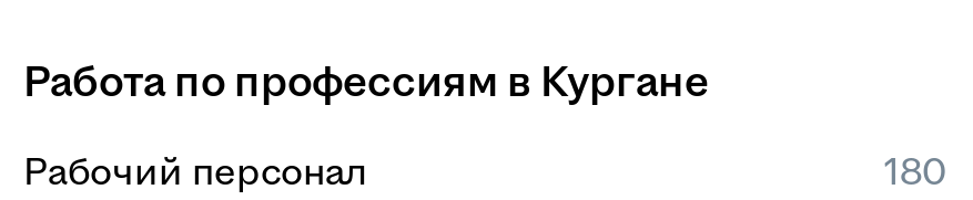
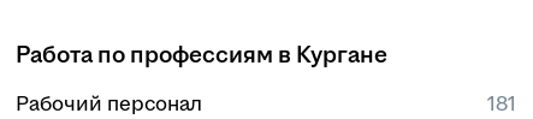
[884,151,946,193] 180 -> [487,93,516,115] 181

